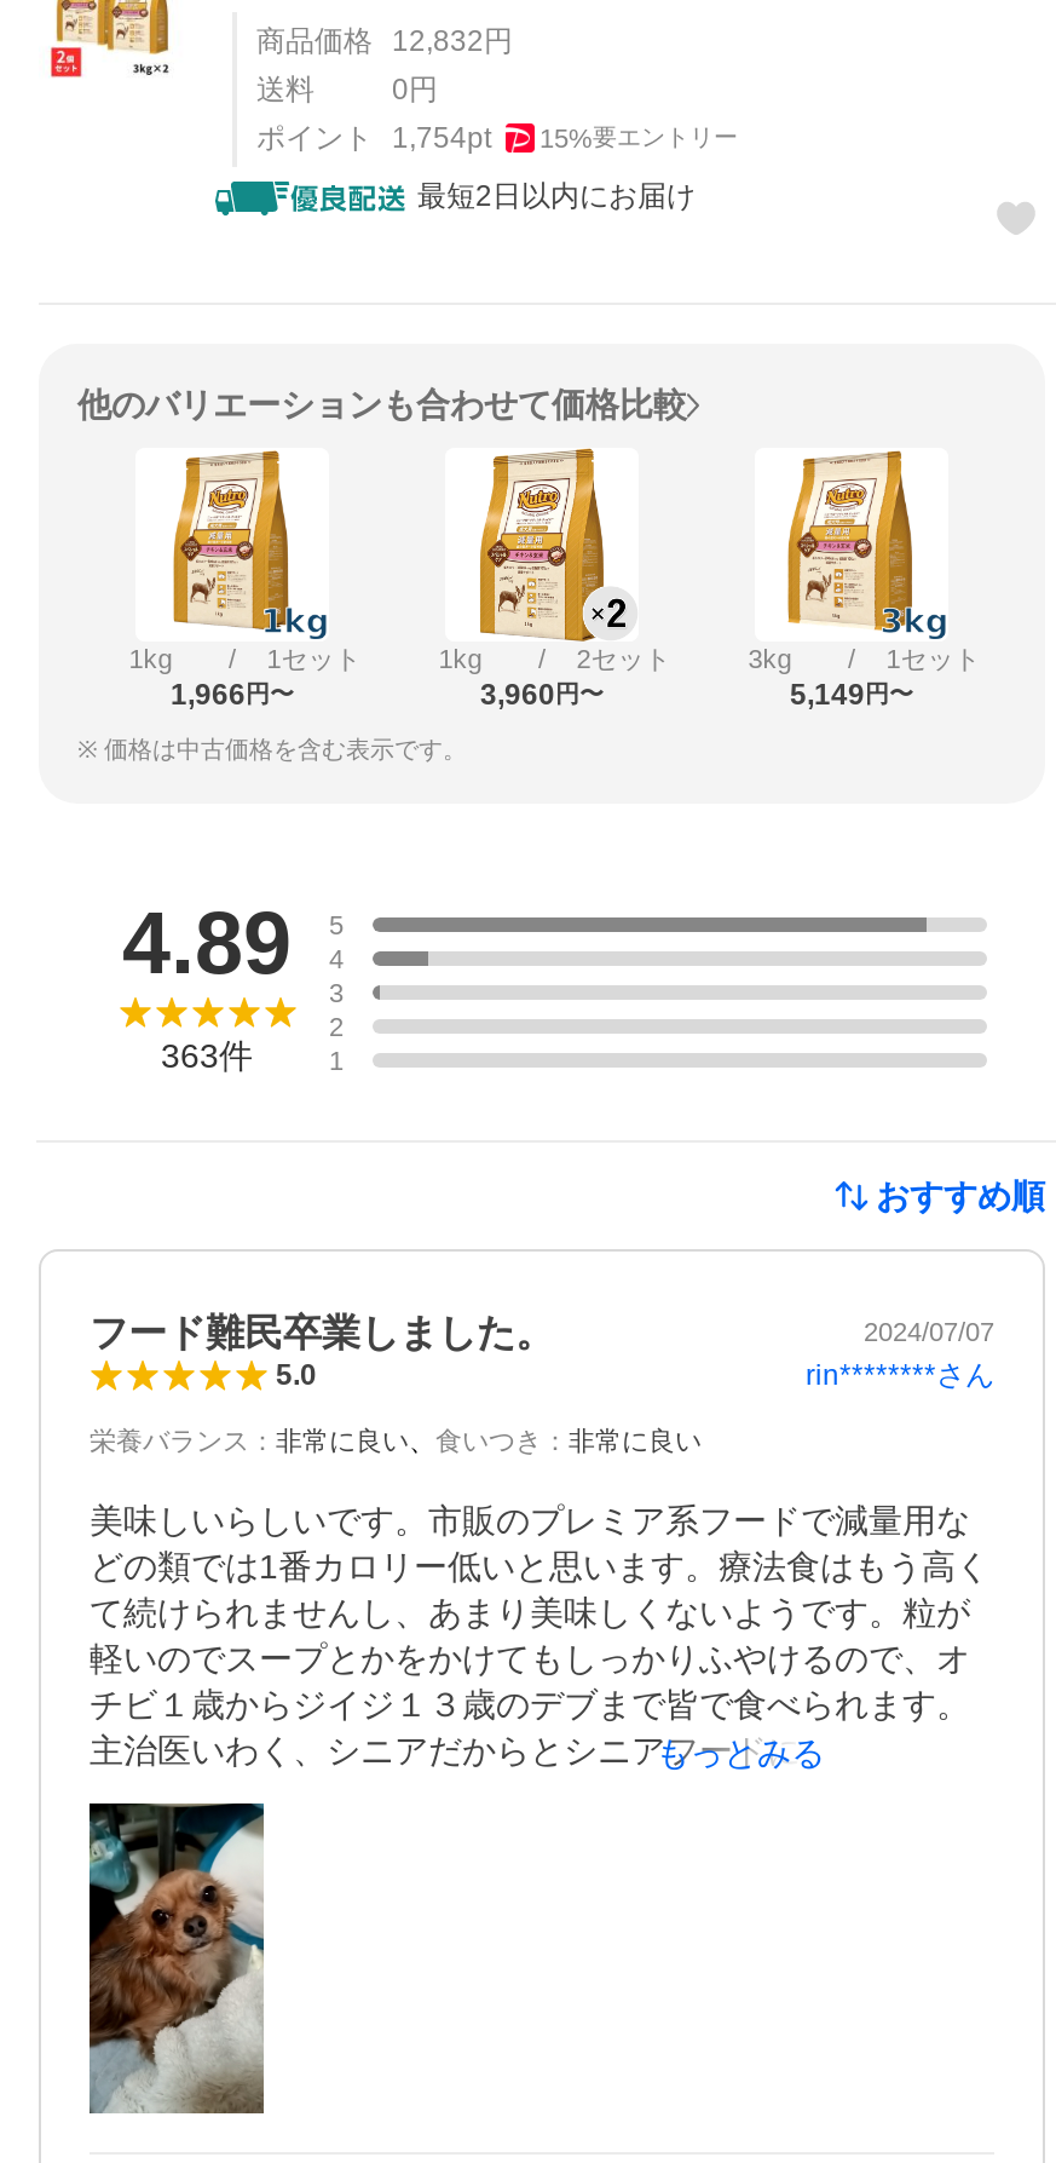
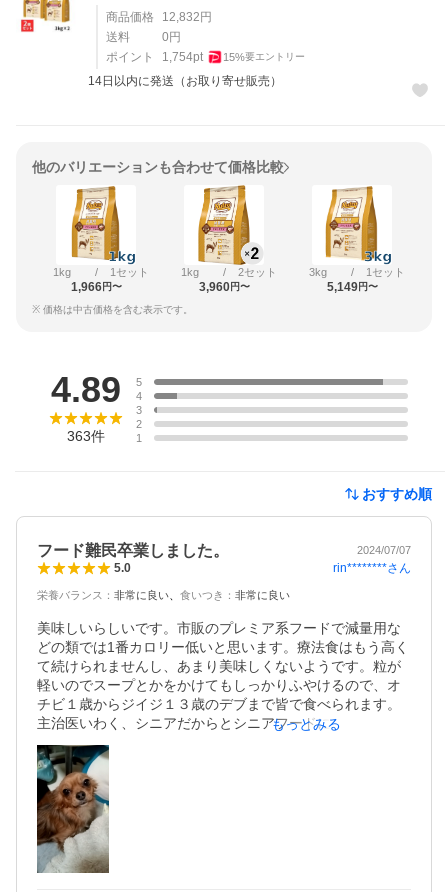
[417,180,696,214] 最短2日以内にお届け -> [88,73,282,87] 14日以内に発送（お取り寄せ販売）

